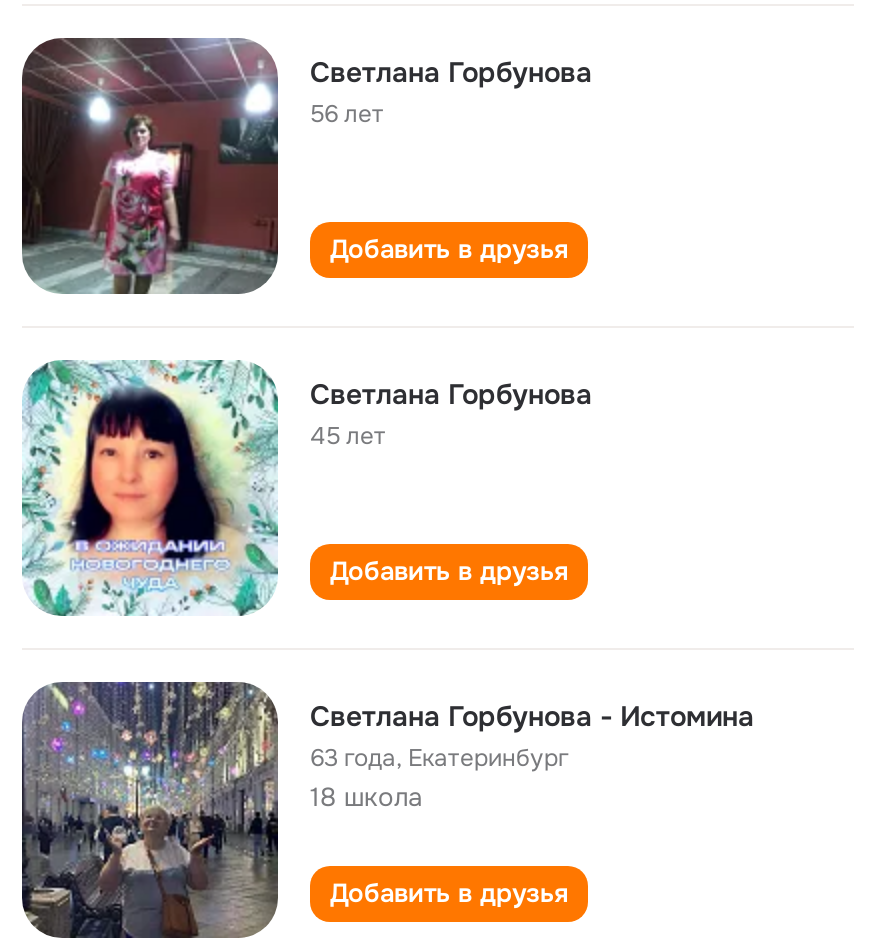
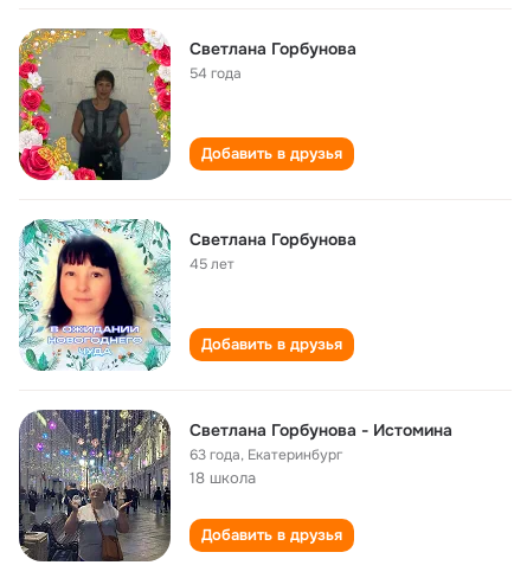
[20,36,384,296] [image] | 56 лет -> [18,27,242,181] [image] | 54 года

